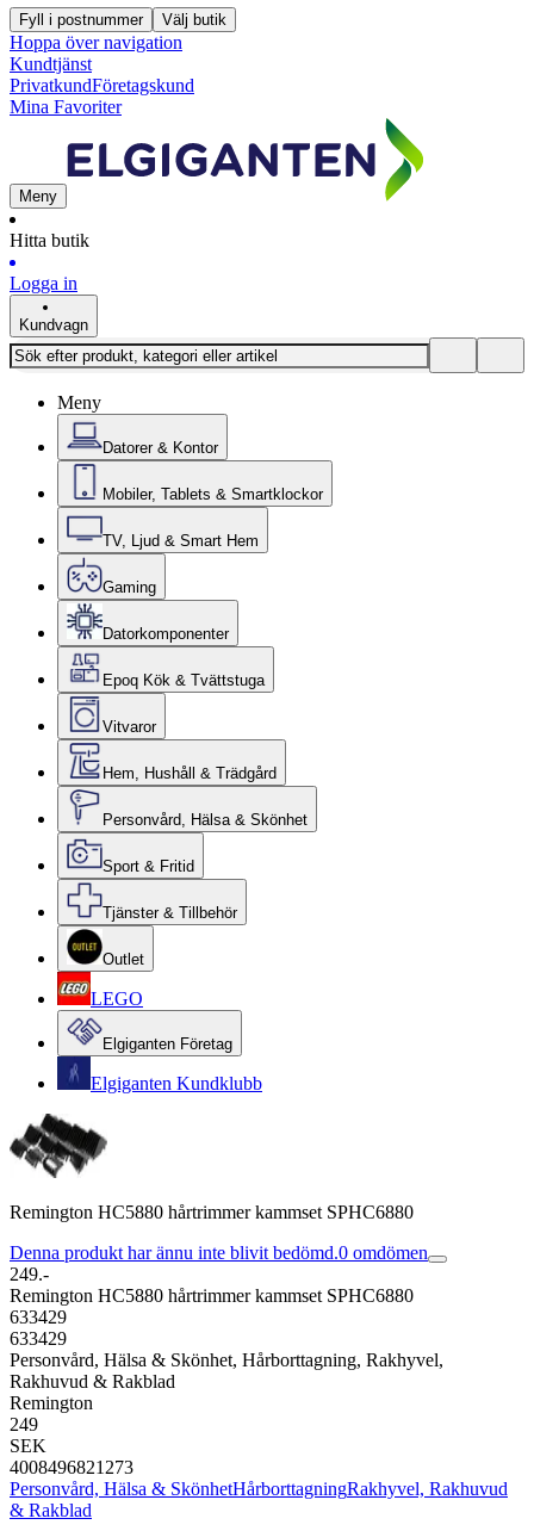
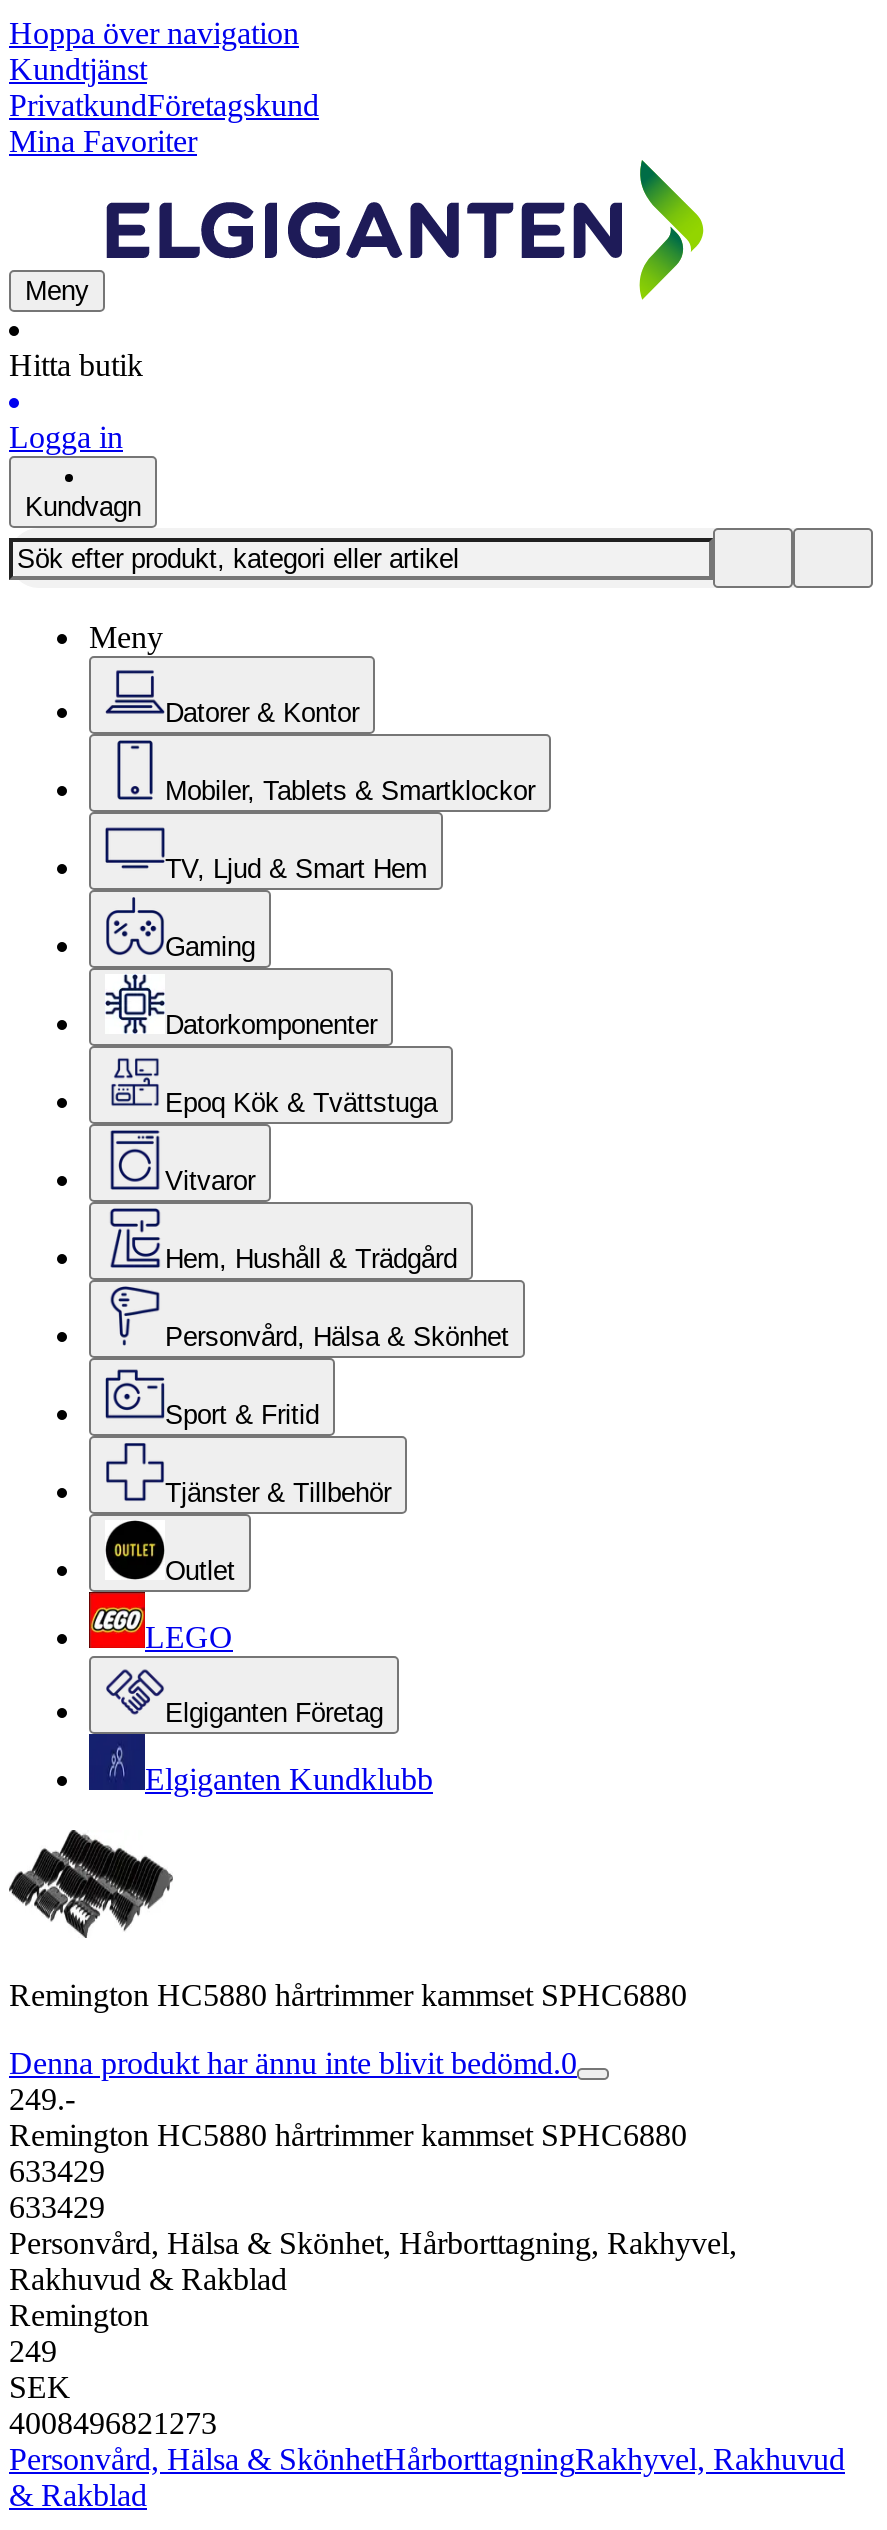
[19,11,226,29] Fyll i postnummer | Välj butik -> none
[10,1242,428,1263] Denna produkt har ännu inte blivit bedömd.0 omdömen -> [9,2046,577,2080] Denna produkt har ännu inte blivit bedömd.0

